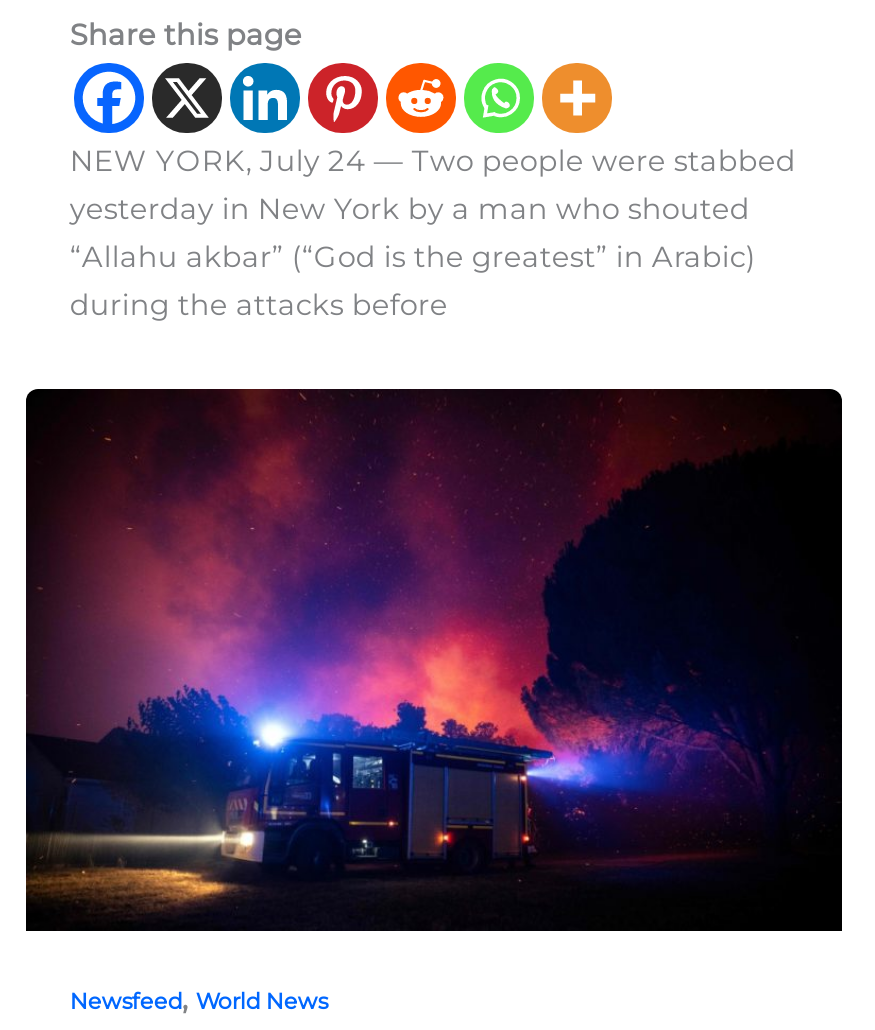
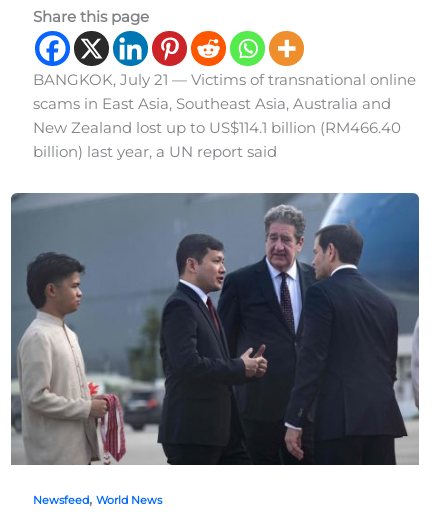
[70,143,796,323] NEW YORK, July 24 — Two people were stabbed | yesterday in New York by a man who shouted | “Allahu akbar” (“God is the greatest” in Arabic) | during the attacks before -> [33,71,416,161] BANGKOK, July 21 — Victims of transnational online | scams in East Asia, Southeast Asia, Australia and | New Zealand lost up to US$114.1 billion (RM466.40 | billion) last year, a UN report said
[24,387,844,933] [image] -> [10,192,420,466] [image]

